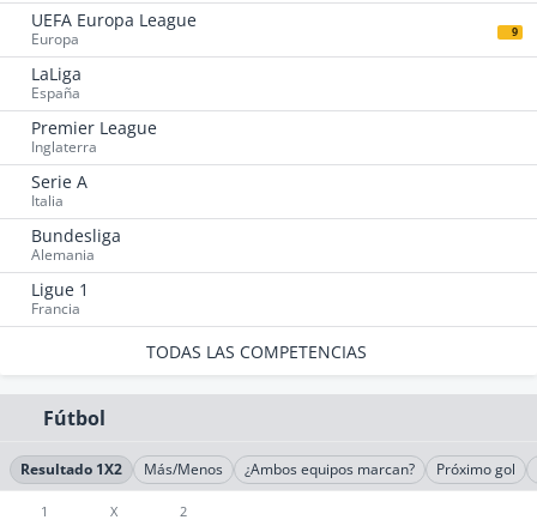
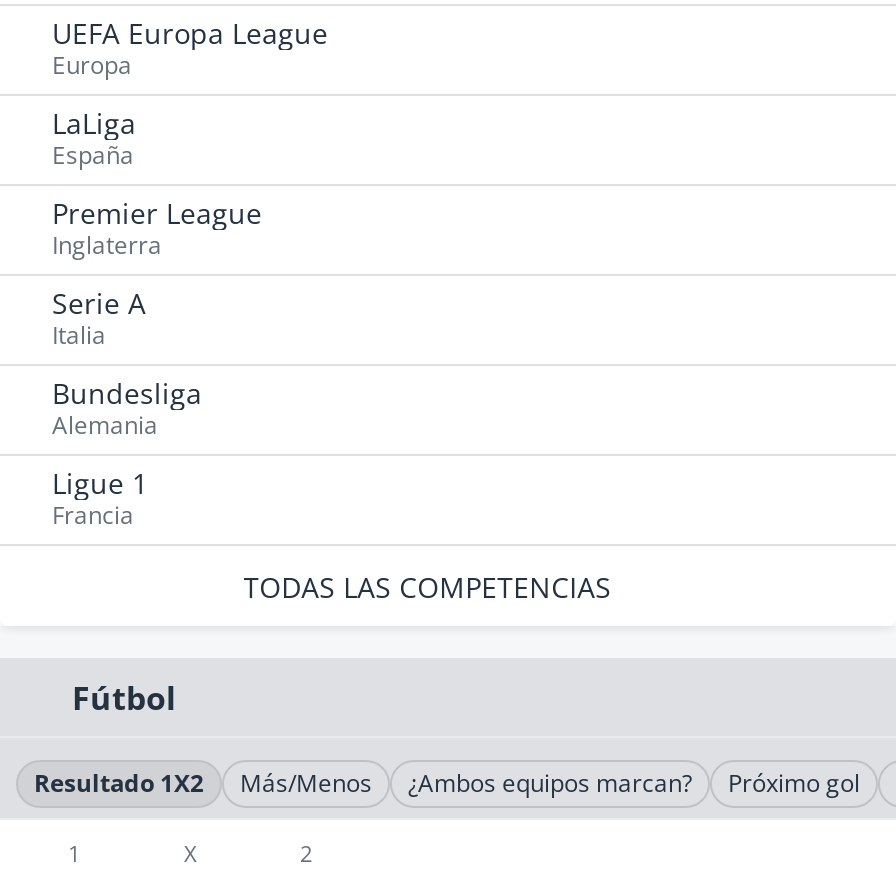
[512,23,518,39] 9 -> none

